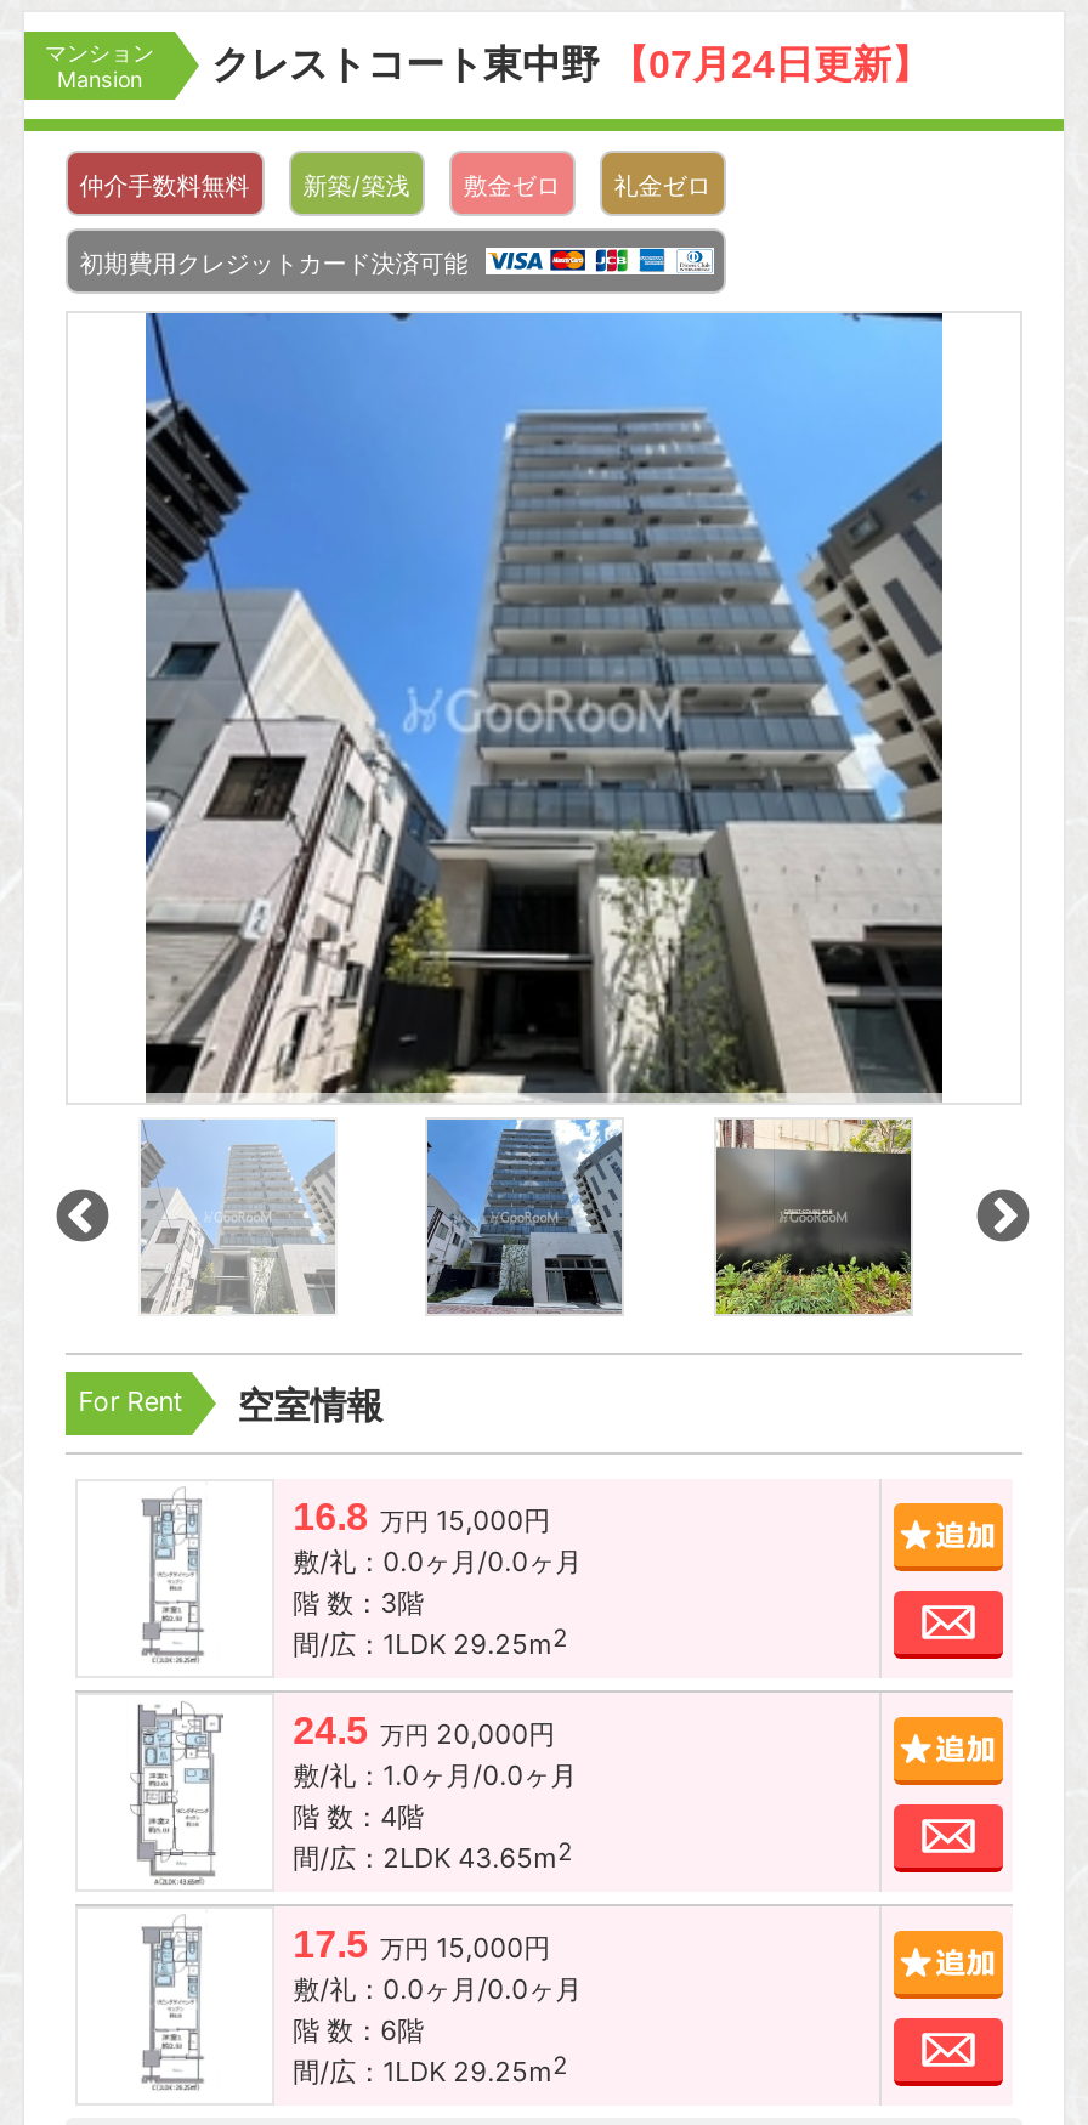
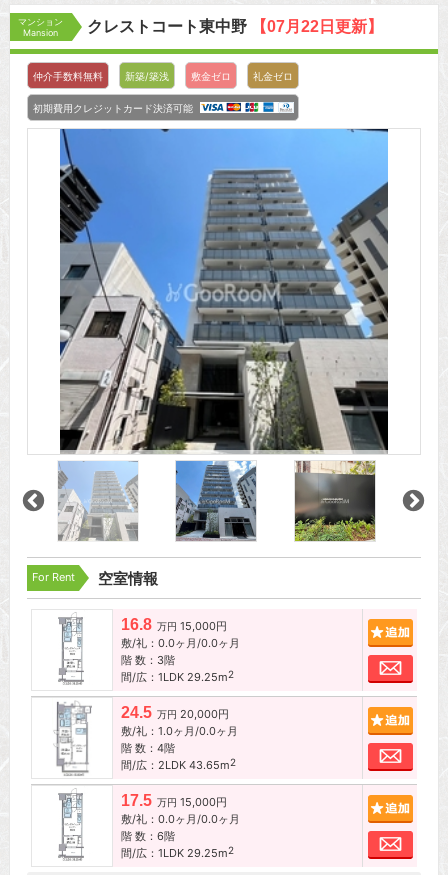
[211,44,930,85] クレストコート東中野【07月24日更新】 -> [87,18,383,35] クレストコート東中野【07月22日更新】

